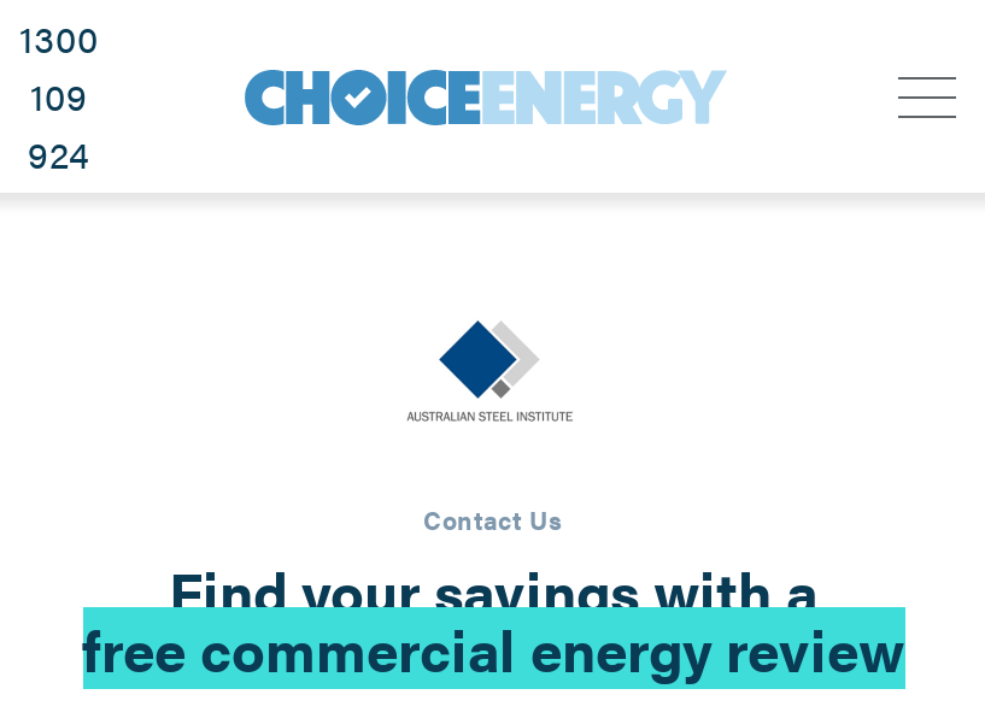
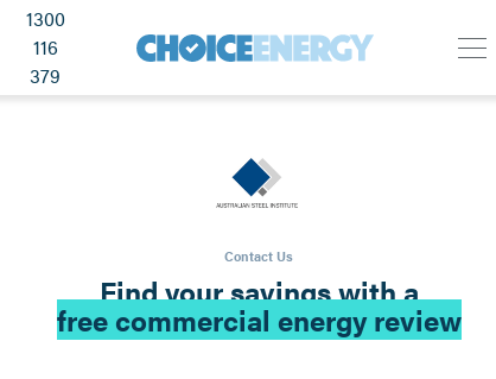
[30,67,88,123] 109 -> [33,33,58,61] 116
[28,125,90,181] 924 -> [30,62,61,89] 379

